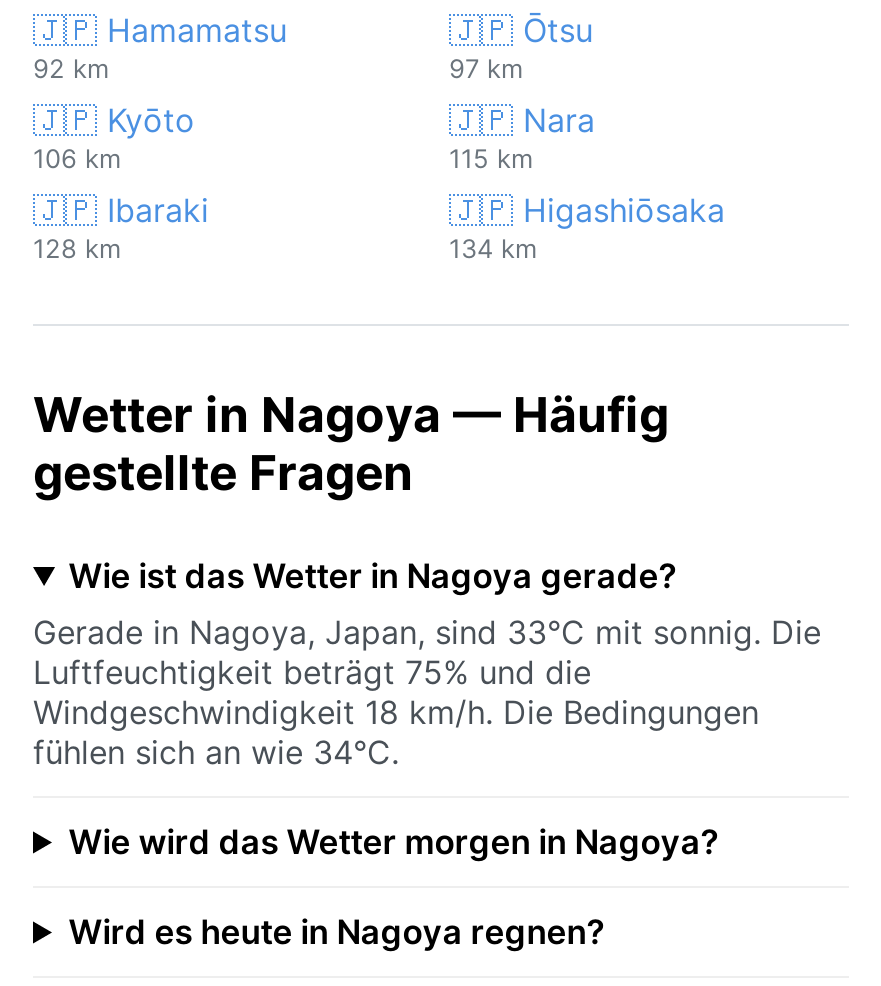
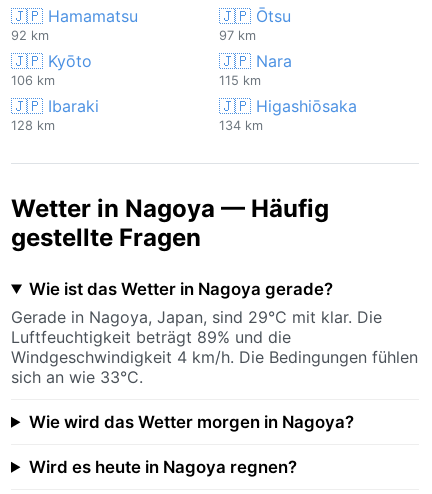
[33,612,821,772] Gerade in Nagoya, Japan, sind 33°C mit sonnig. Die | Luftfeuchtigkeit beträgt 75% und die | Windgeschwindigkeit 18 km/h. Die Bedingungen | fühlen sich an wie 34°C. -> [11,307,418,387] Gerade in Nagoya, Japan, sind 29°C mit klar. Die | Luftfeuchtigkeit beträgt 89% und die | Windgeschwindigkeit 4 km/h. Die Bedingungen fühlen | sich an wie 33°C.

